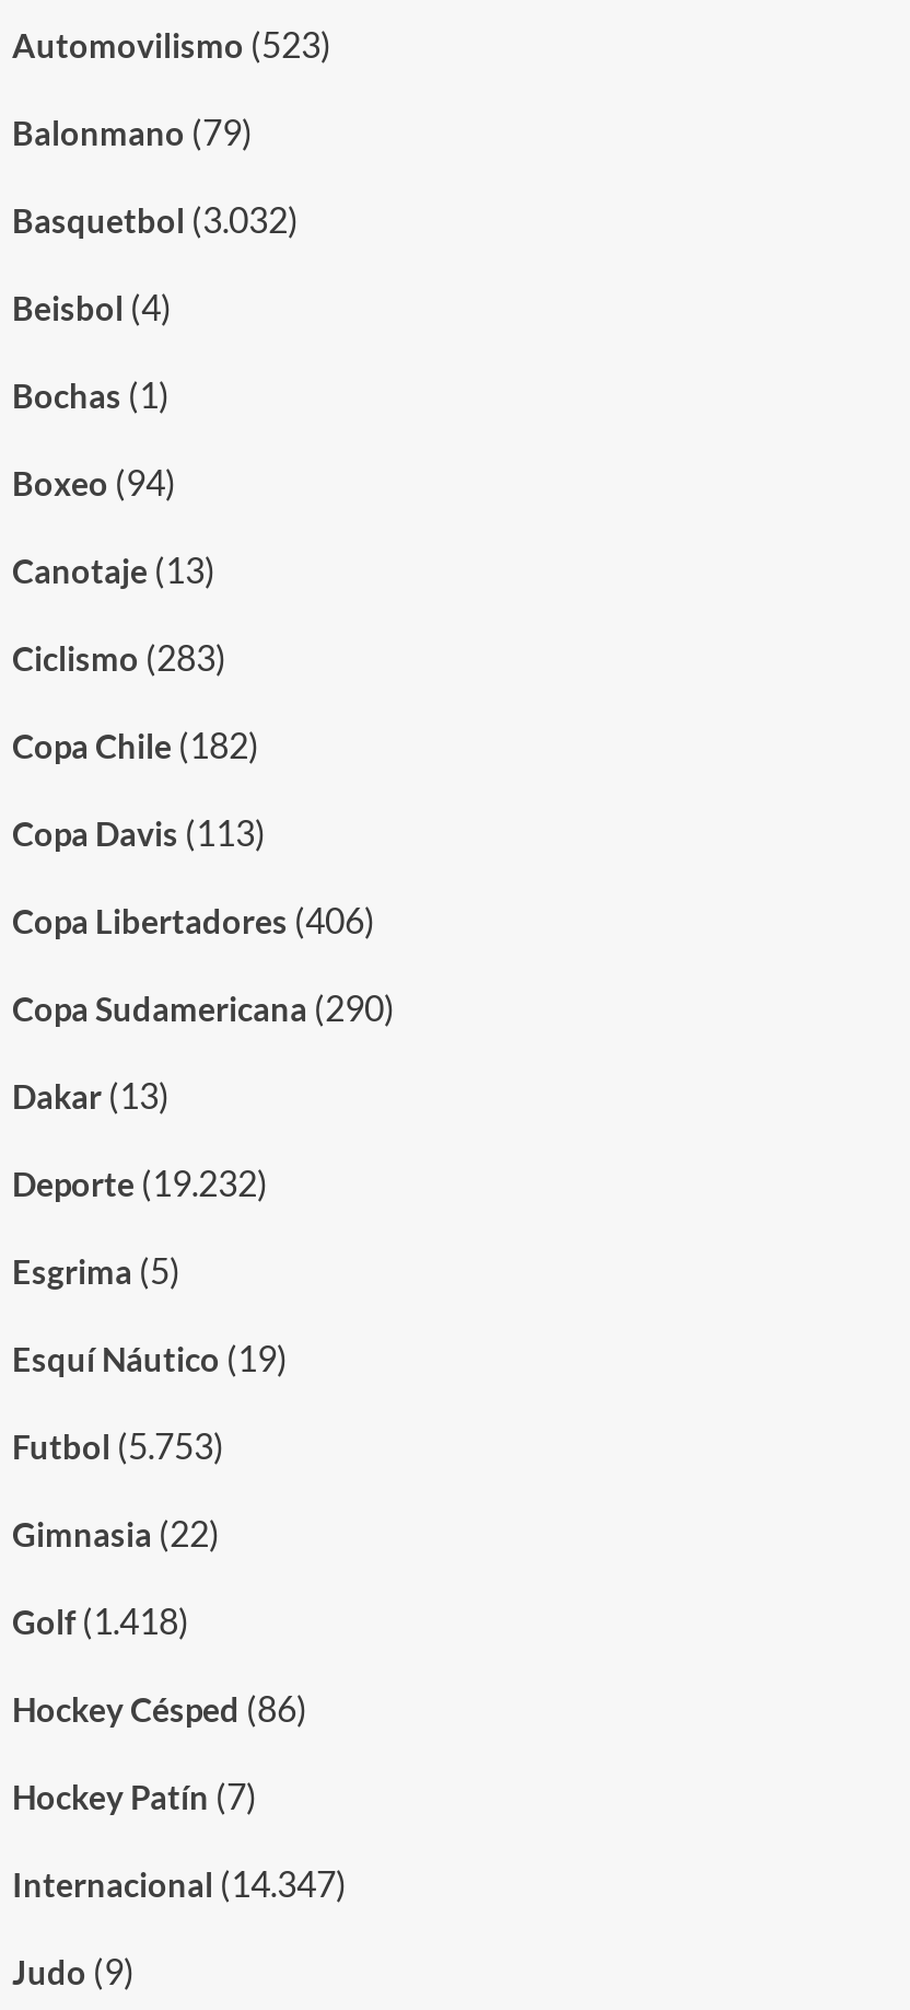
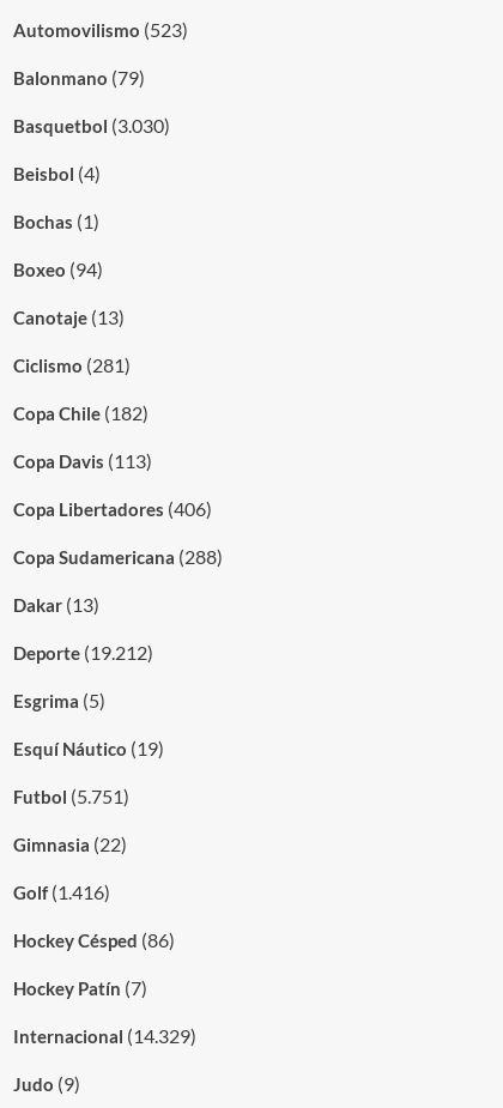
[12,197,299,239] Basquetbol (3.032) -> [13,113,169,136] Basquetbol (3.030)
[12,635,226,677] Ciclismo (283) -> [13,353,130,376] Ciclismo (281)
[12,986,395,1027] Copa Sudamericana (290) -> [13,545,222,567] Copa Sudamericana (288)
[12,1161,268,1202] Deporte (19.232) -> [13,640,153,663] Deporte (19.212)
[12,1424,224,1465] Futbol (5.753) -> [13,784,129,807] Futbol (5.751)
[12,1599,189,1640] Golf (1.418) -> [13,880,110,903] Golf (1.416)
[12,1862,347,1903] Internacional (14.347) -> [13,1024,196,1047] Internacional (14.329)

